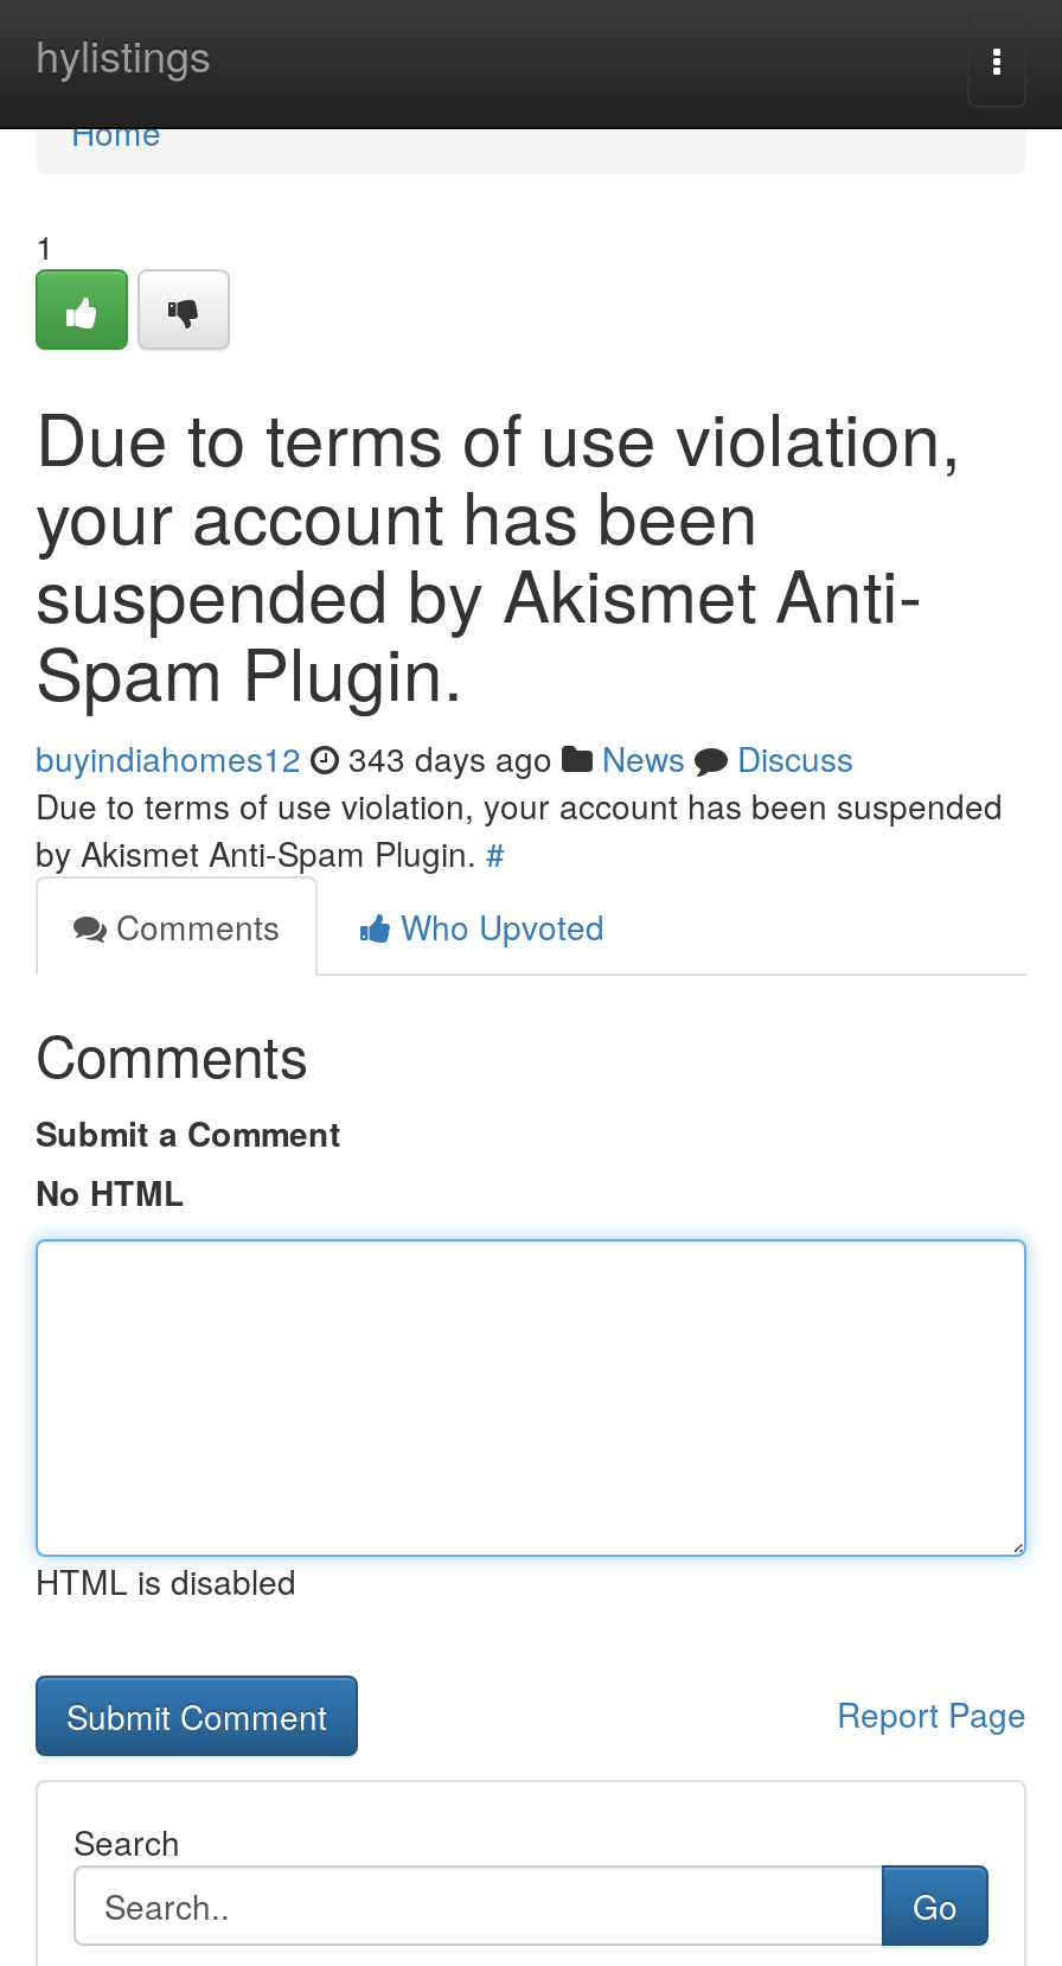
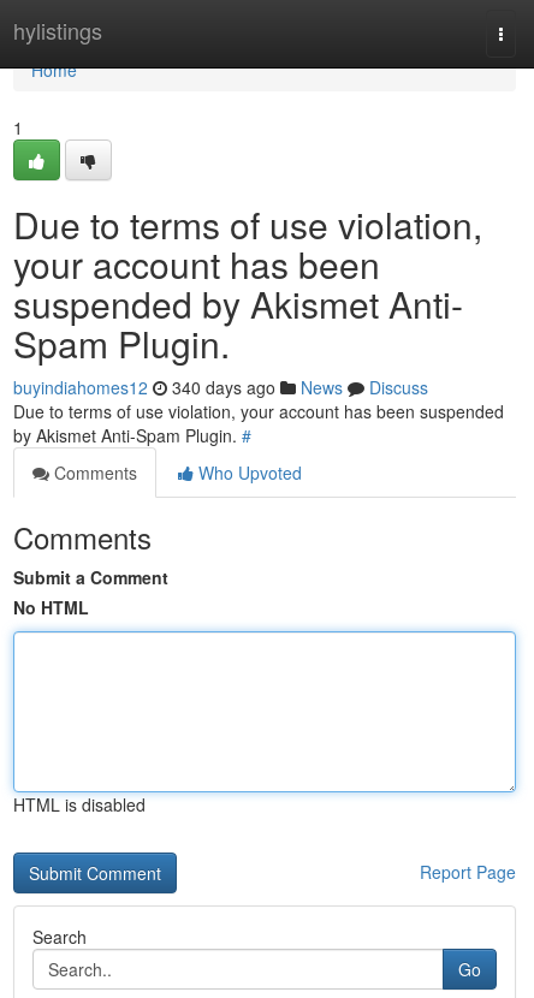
[36,734,853,781] buyindiahomes12 343 days ago News Discuss -> [13,375,428,399] buyindiahomes12 340 days ago News Discuss

